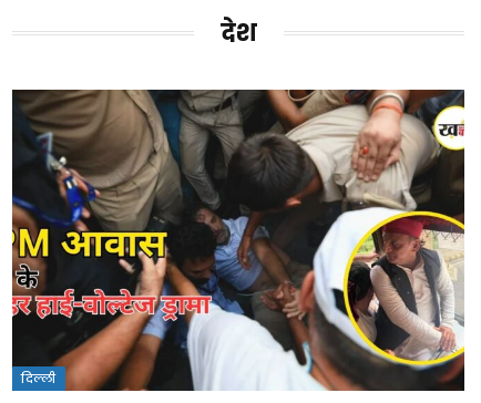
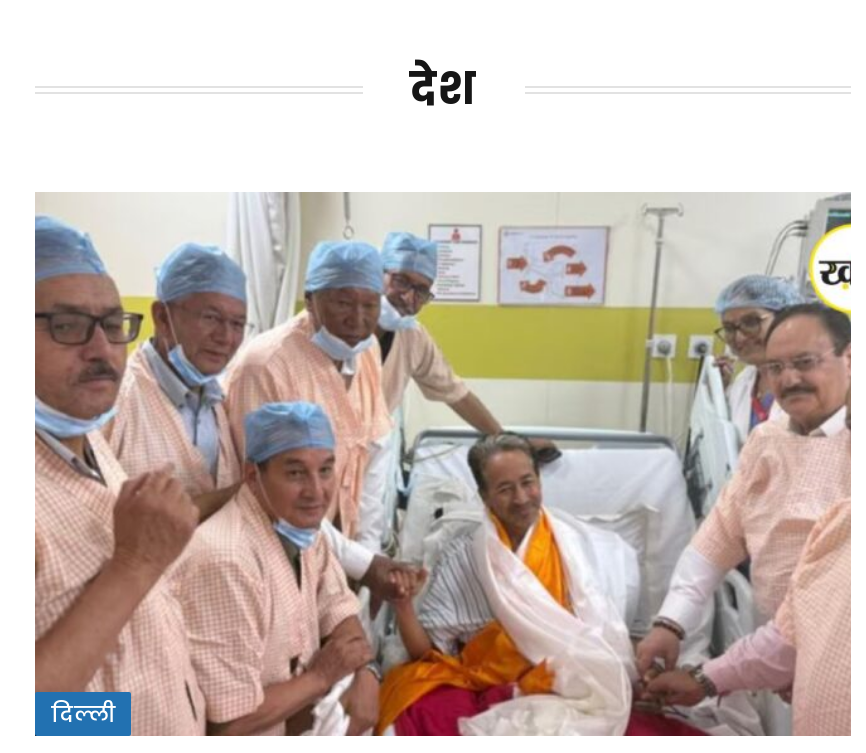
[11,89,465,392] [image] -> [33,192,853,738] [image]

